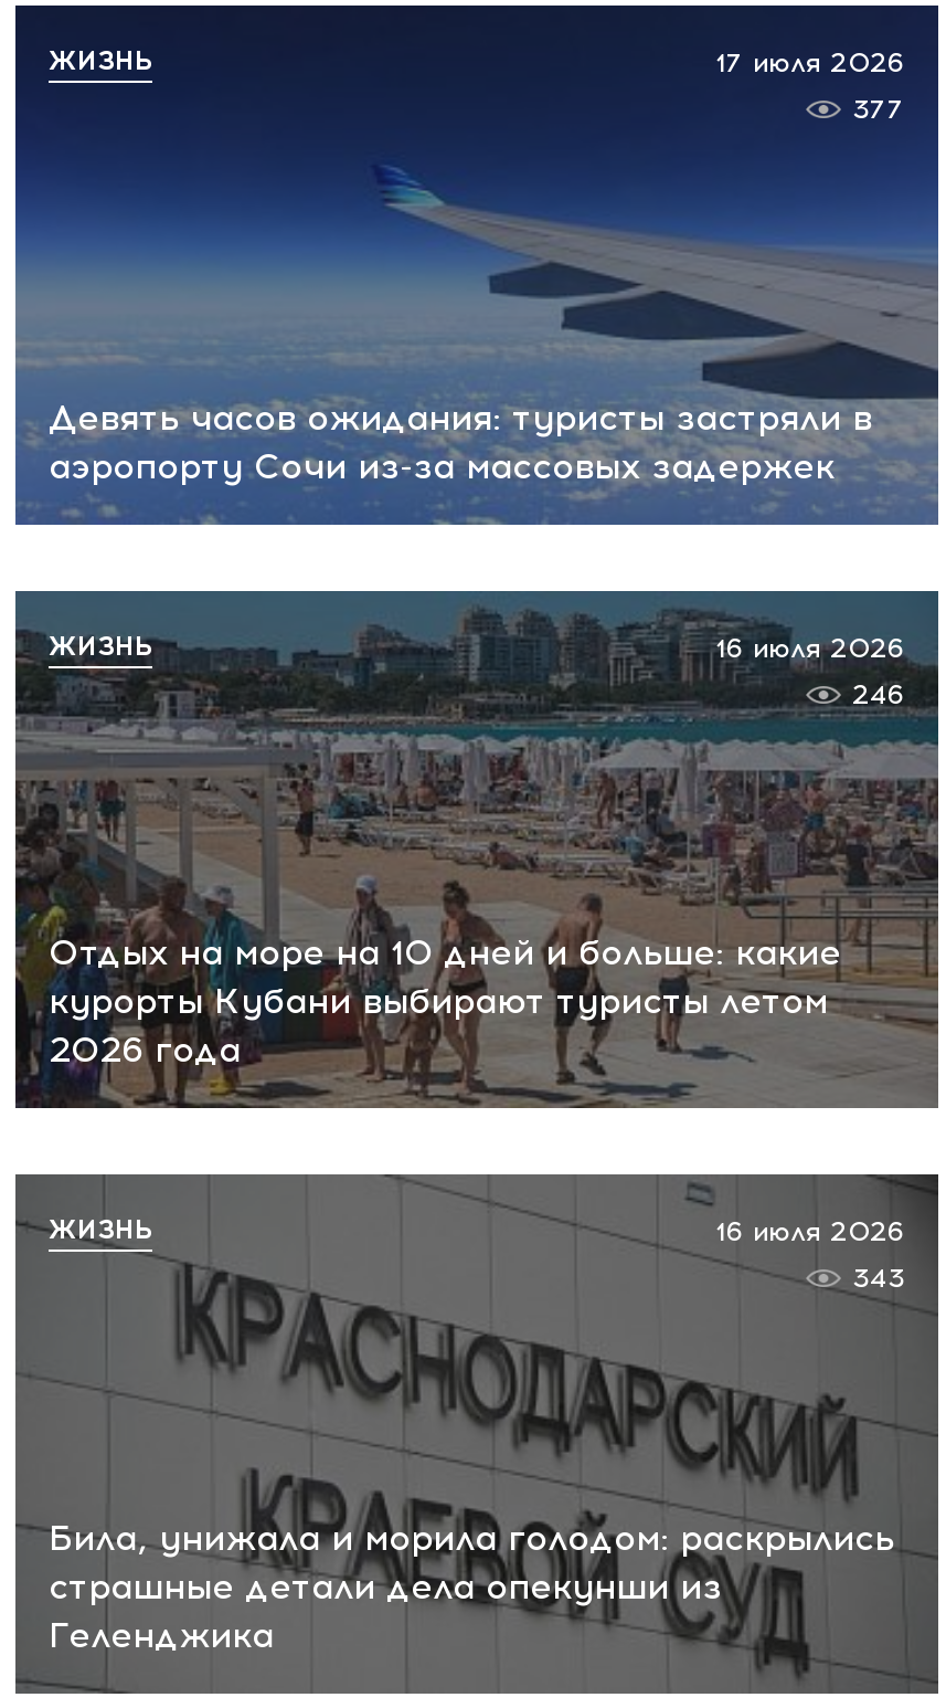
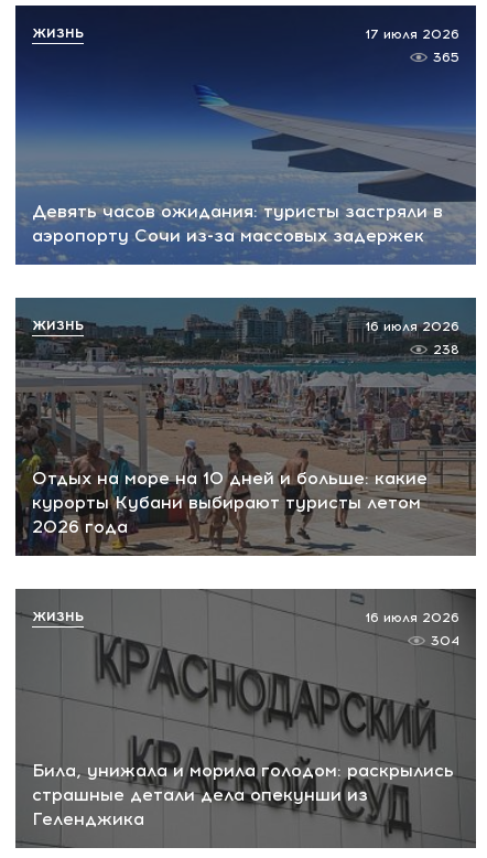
[852,95,905,126] 377 -> [433,50,459,66] 365
[852,679,905,710] 246 -> [433,342,459,357] 238
[852,1264,905,1295] 343 -> [431,634,459,649] 304

